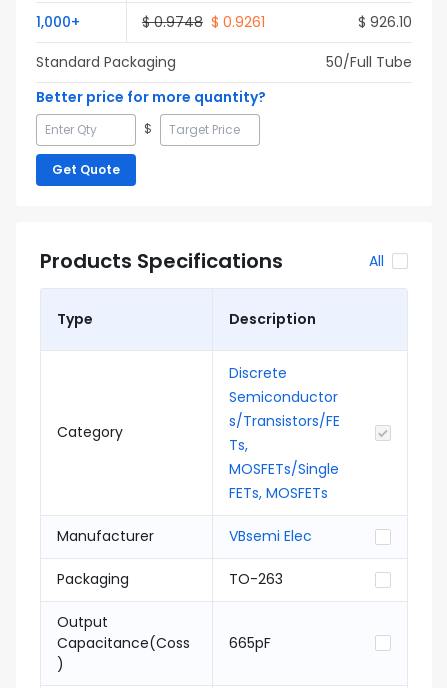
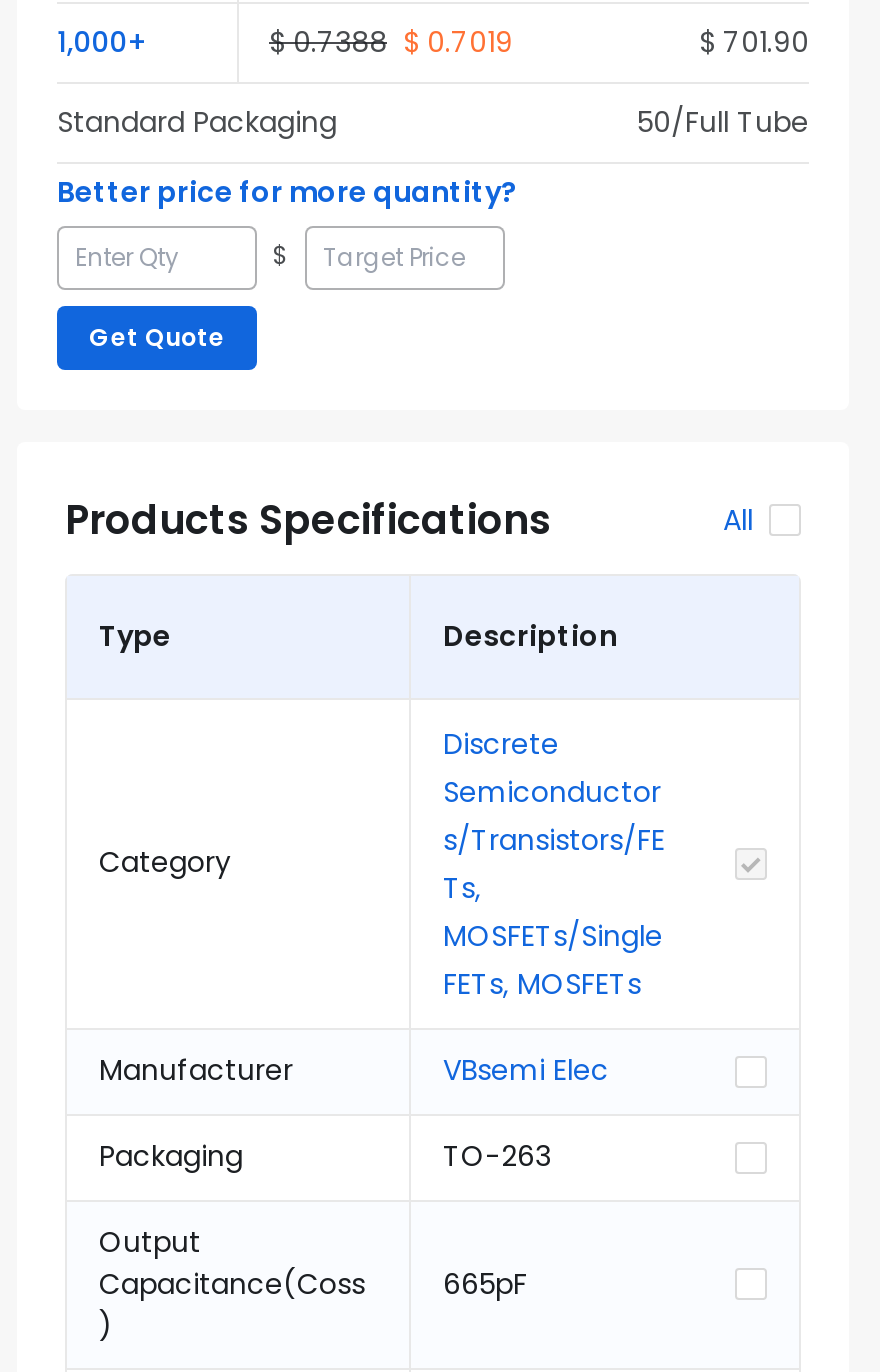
[142,12,265,32] $ 0.9748 $ 0.9261 -> [269,22,513,62] $ 0.7388 $ 0.7019
[358,12,412,32] $ 926.10 -> [699,22,809,62] $ 701.90

